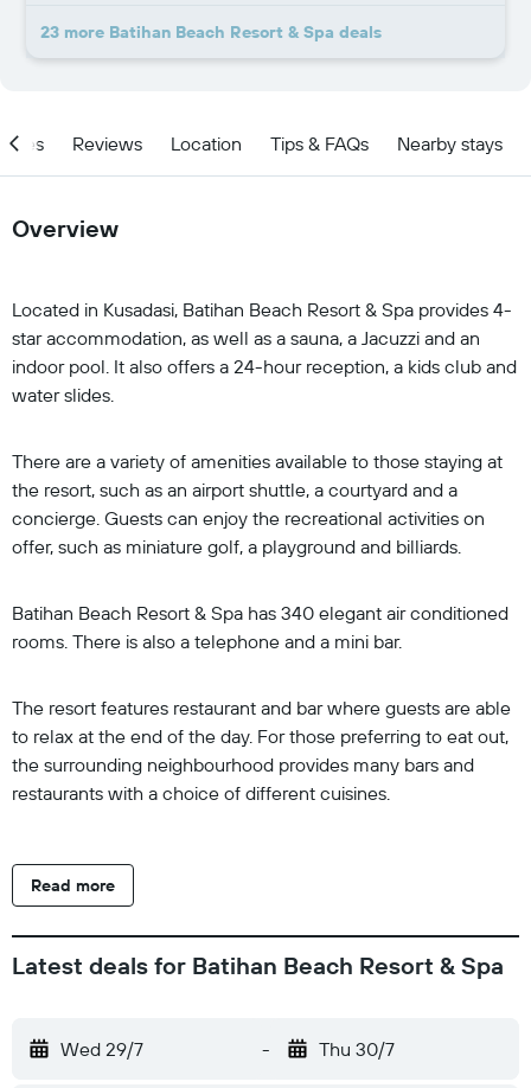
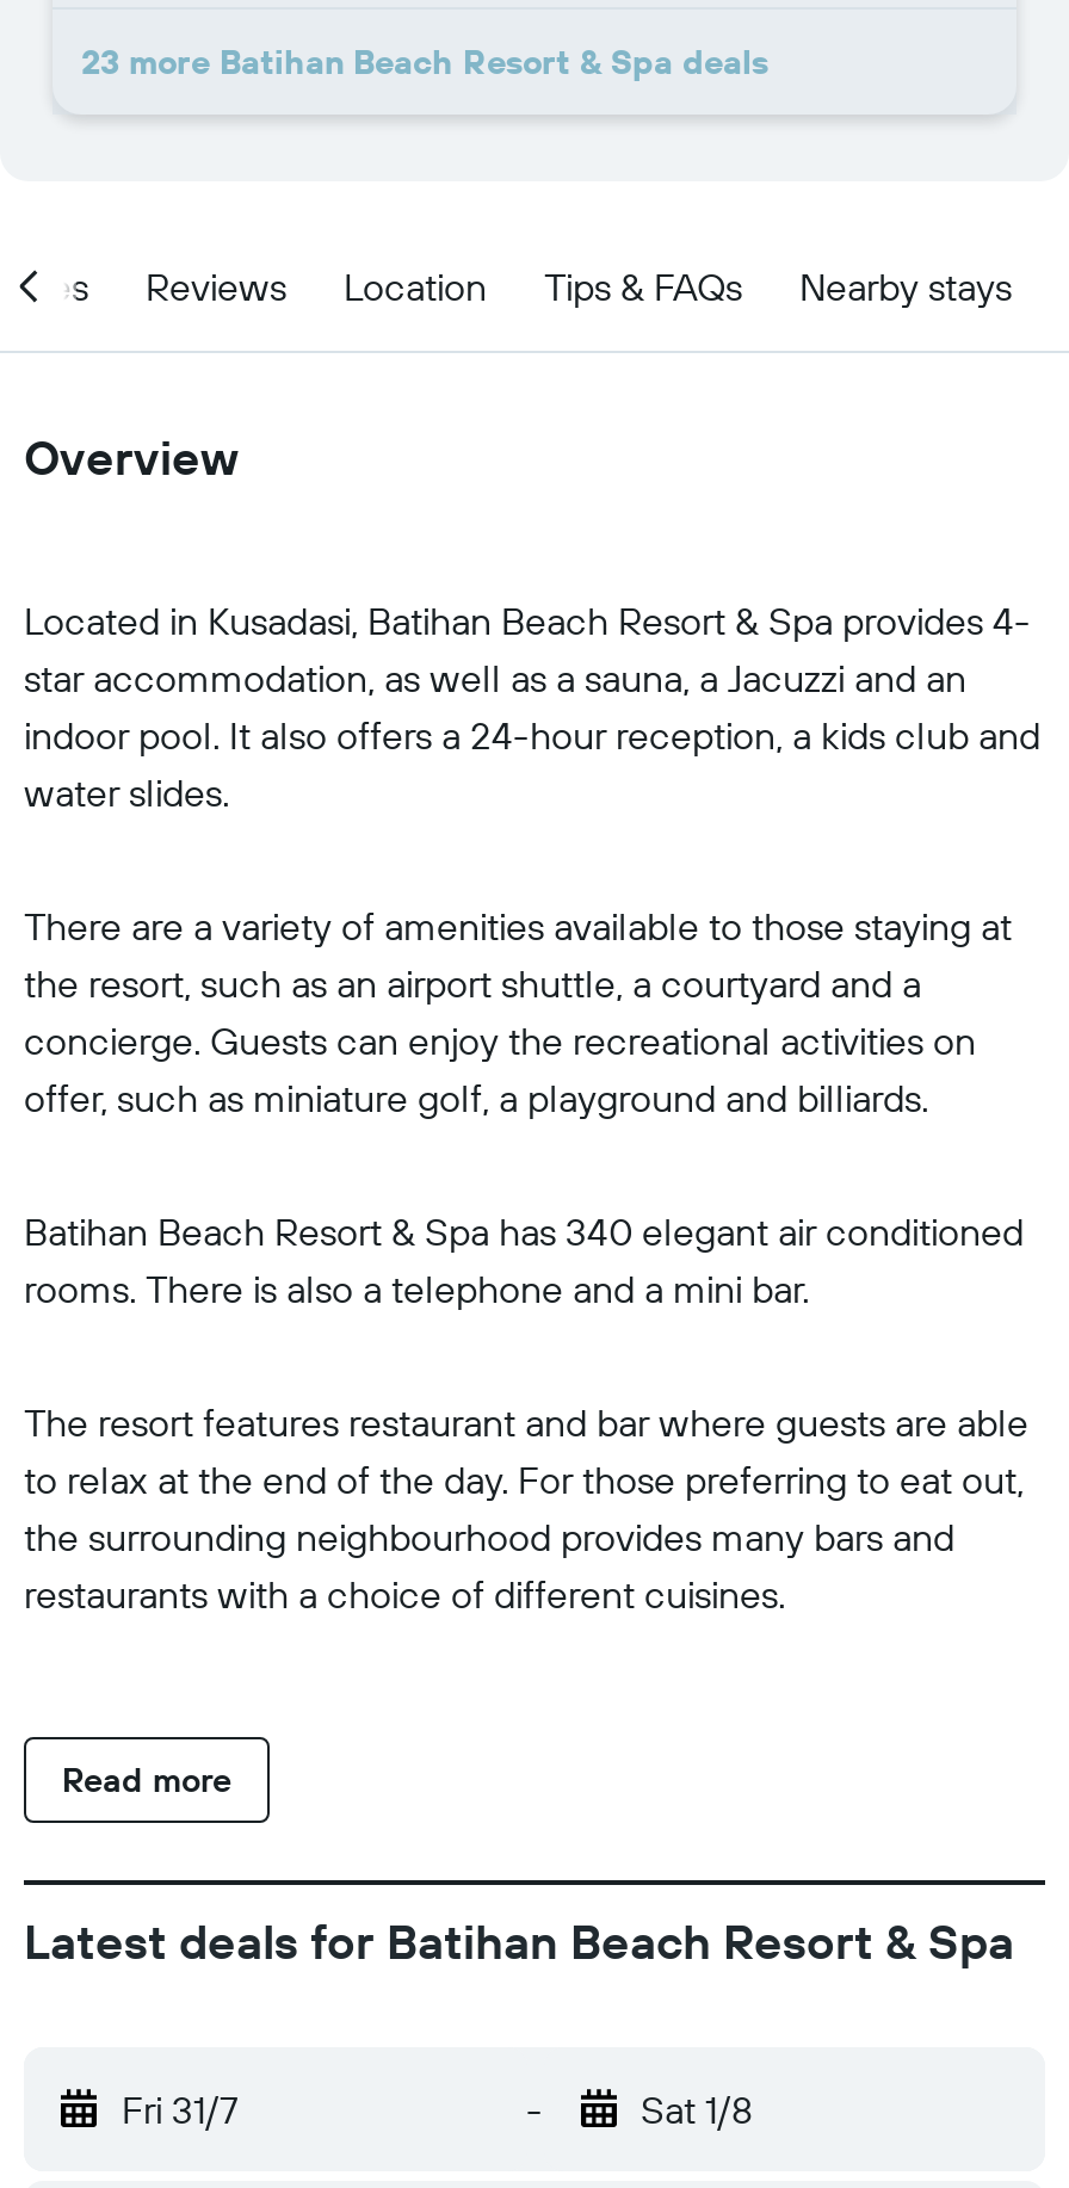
[60,1037,143,1061] Wed 29/7 -> [122,2085,239,2133] Fri 31/7
[318,1037,394,1061] Thu 30/7 -> [641,2085,753,2133] Sat 1/8

